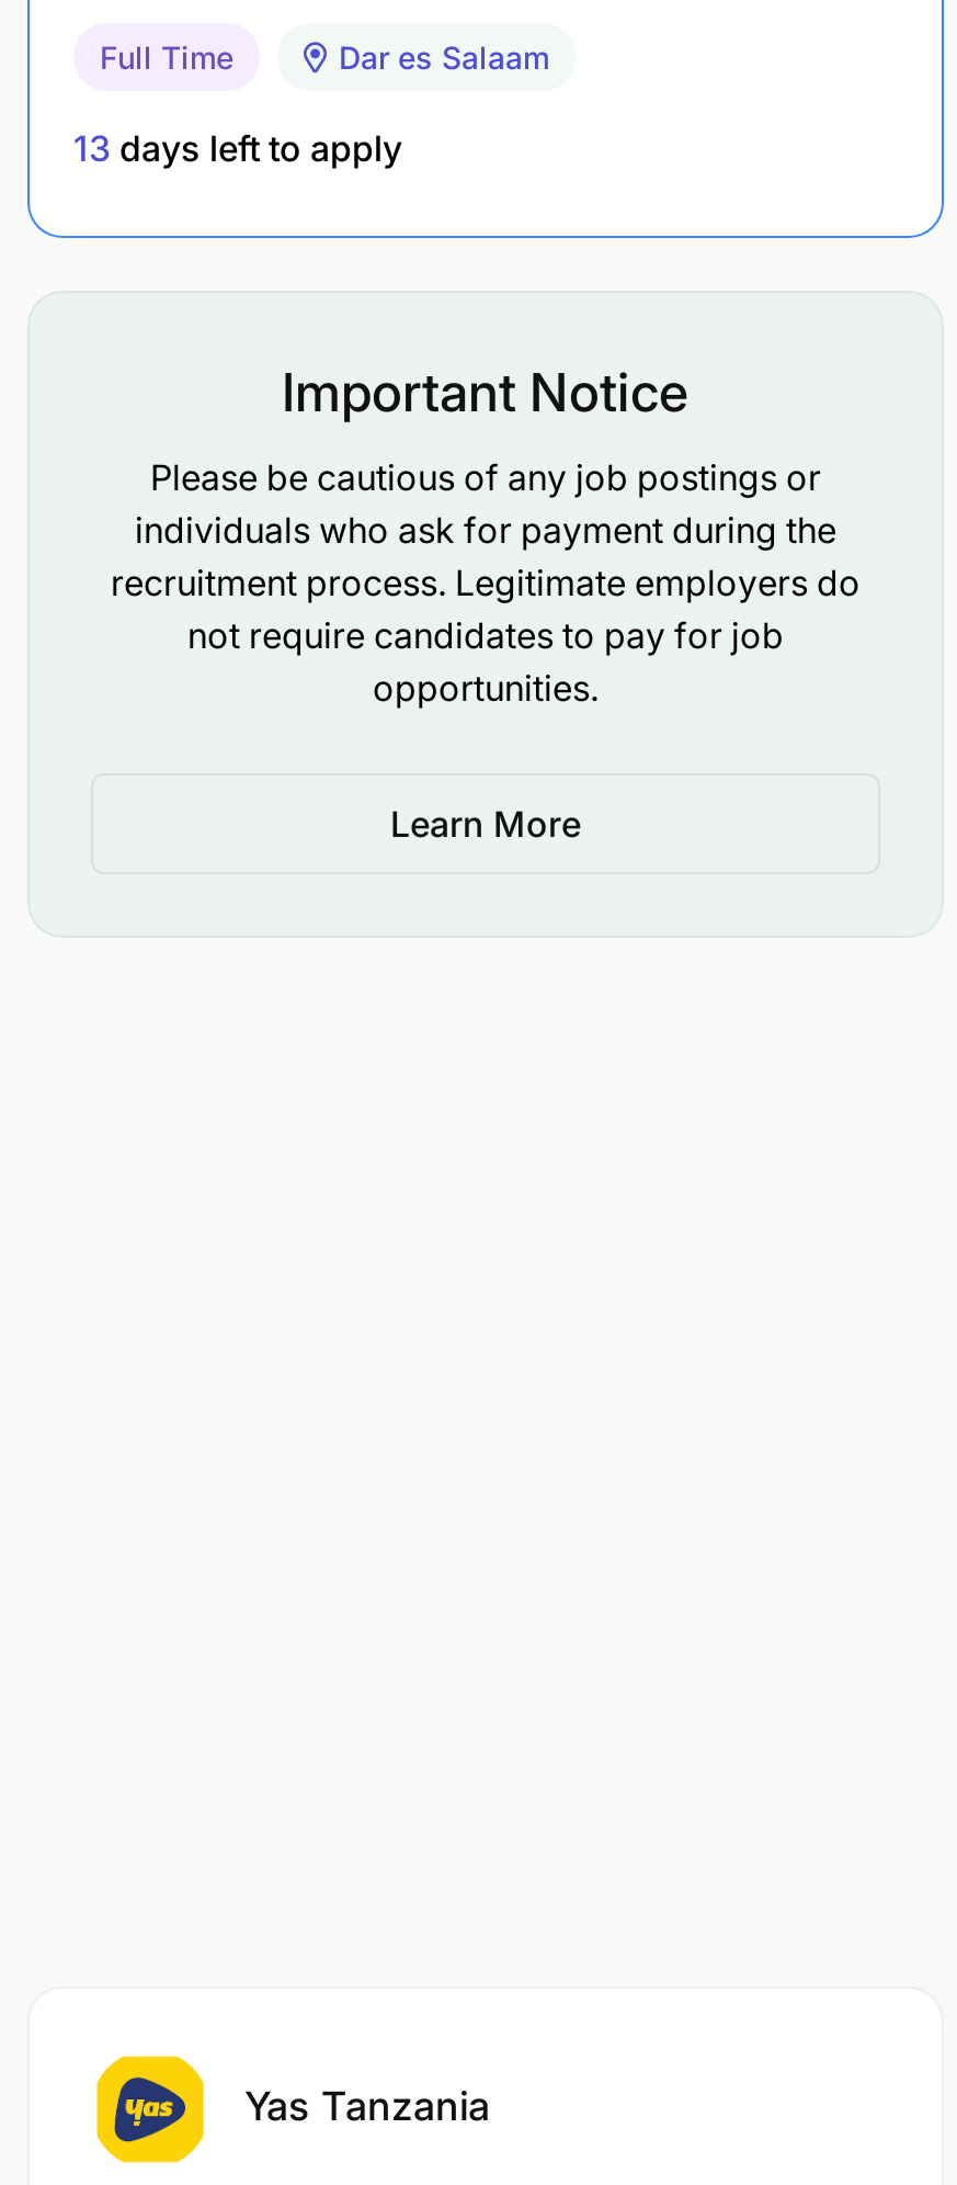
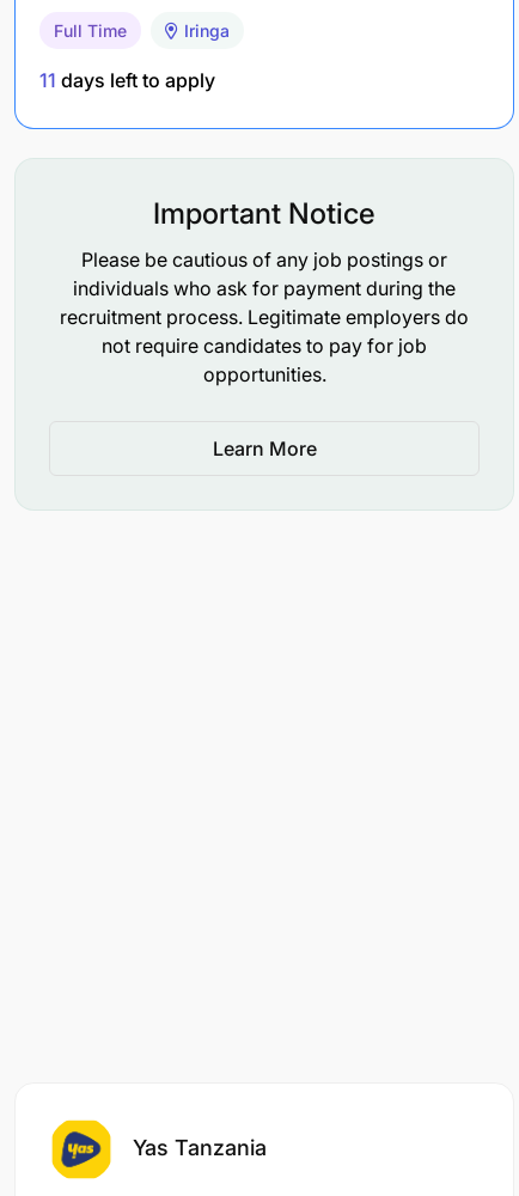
[339,38,549,75] Dar es Salaam -> [184,20,230,40] Iringa
[73,125,402,169] 13 days left to apply -> [39,68,215,92] 11 days left to apply

